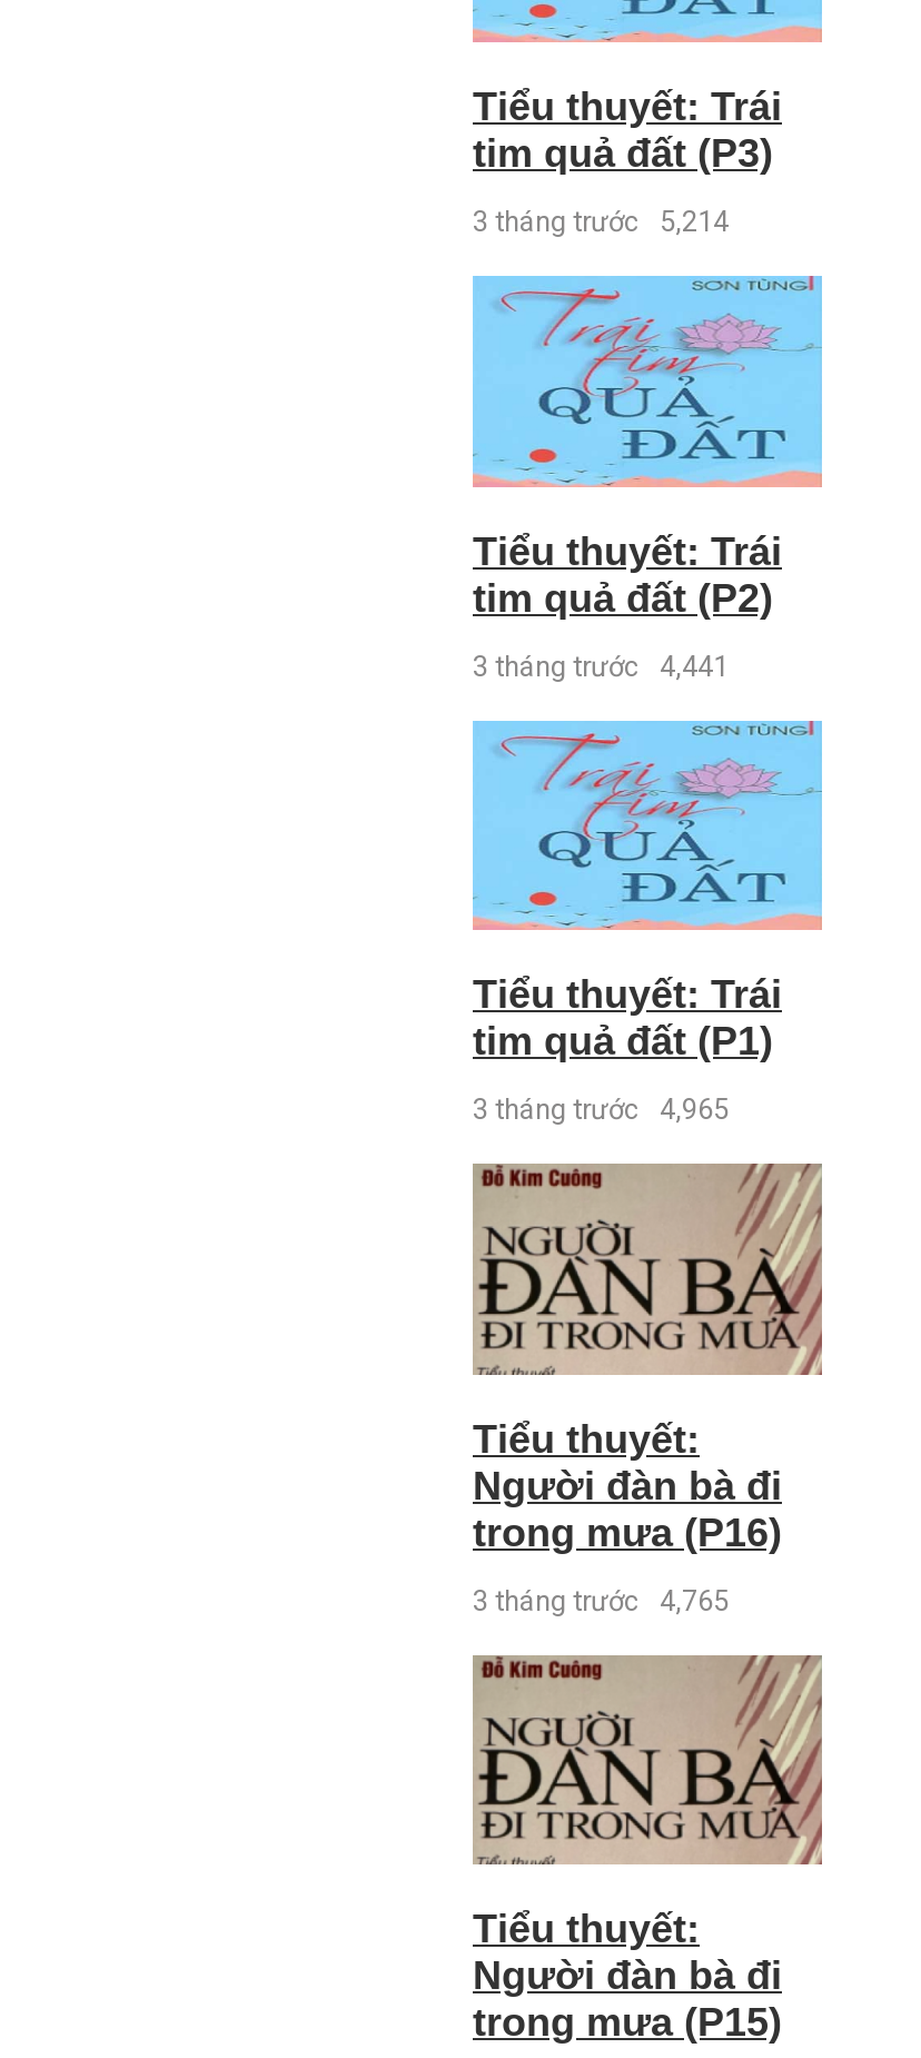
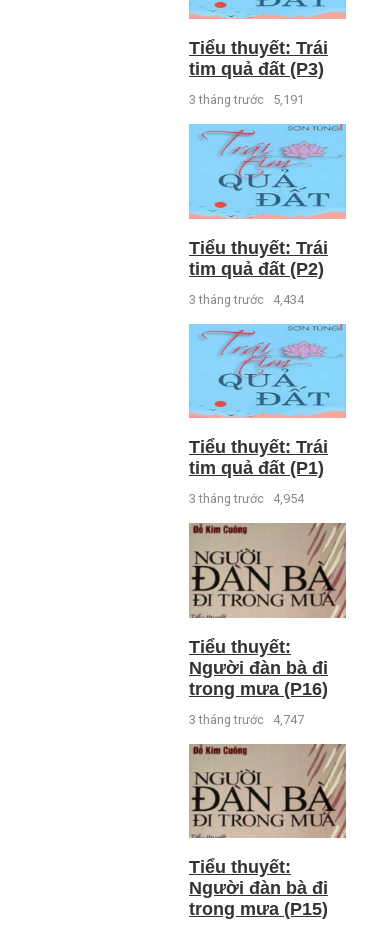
[473,205,729,238] 3 tháng trước 5,214 -> [189,92,304,107] 3 tháng trước 5,191
[473,649,729,682] 3 tháng trước 4,441 -> [189,292,304,307] 3 tháng trước 4,434
[473,1093,729,1126] 3 tháng trước 4,965 -> [189,491,304,506] 3 tháng trước 4,954
[473,1584,729,1617] 3 tháng trước 4,765 -> [189,712,304,727] 3 tháng trước 4,747

